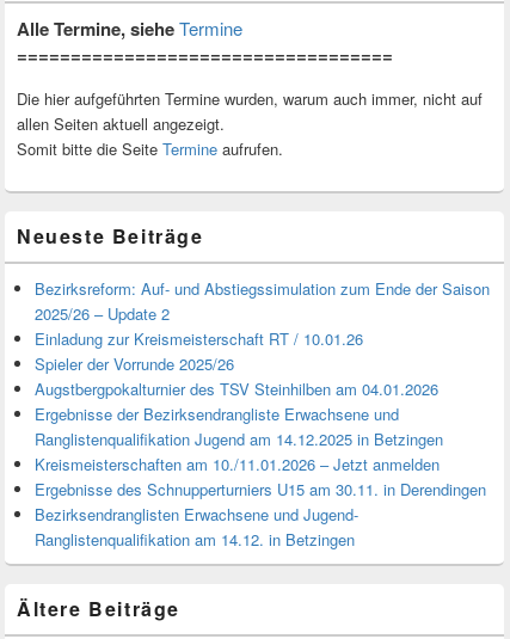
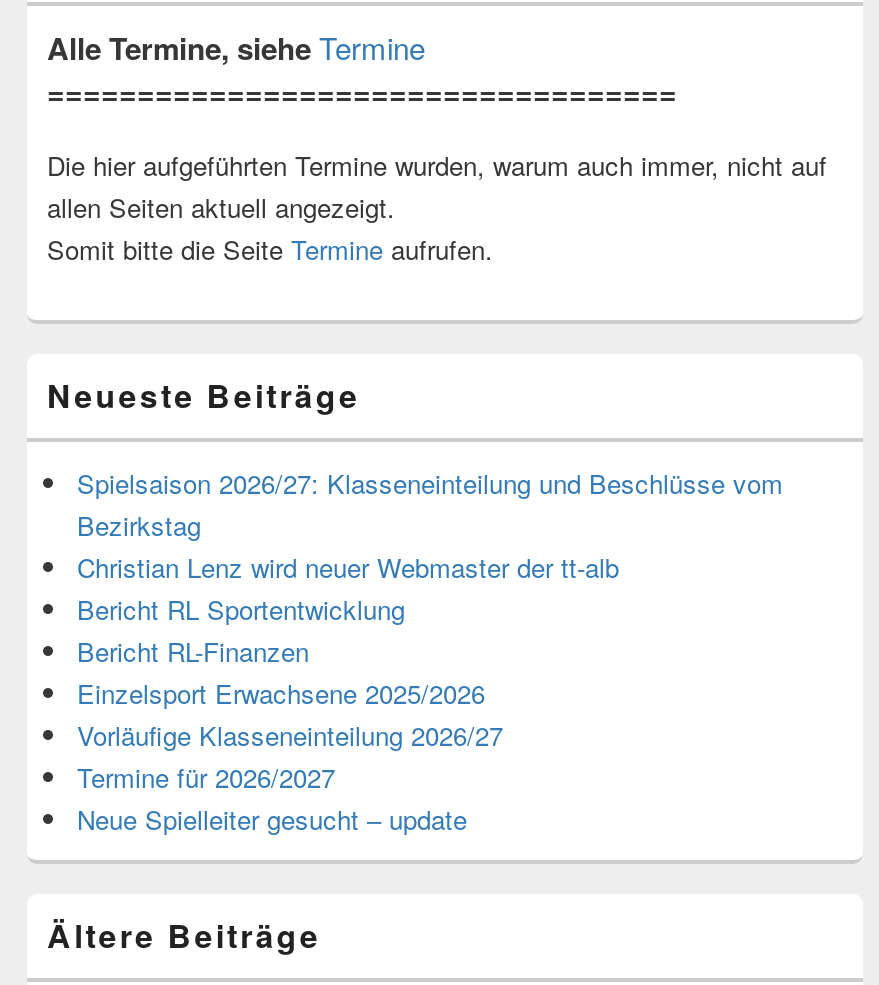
[35,277,490,551] Bezirksreform: Auf- und Abstiegssimulation zum Ende der Saison | 2025/26 – Update 2 | Einladung zur Kreismeisterschaft RT / 10.01.26 | Spieler der Vorrunde 2025/26 | Augstbergpokalturnier des TSV Steinhilben am 04.01.2026 | Ergebnisse der Bezirksendrangliste Erwachsene und | Ranglistenqualifikation Jugend am 14.12.2025 in Betzingen | Kreismeisterschaften am 10./11.01.2026 – Jetzt anmelden | Ergebnisse des Schnupperturniers U15 am 30.11. in Derendingen | Bezirksendranglisten Erwachsene und Jugend- | Ranglistenqualifikation am 14.12. in Betzingen -> [77,464,783,838] Spielsaison 2026/27: Klasseneinteilung und Beschlüsse vom | Bezirkstag | Christian Lenz wird neuer Webmaster der tt-alb | Bericht RL Sportentwicklung | Bericht RL-Finanzen | Einzelsport Erwachsene 2025/2026 | Vorläufige Klasseneinteilung 2026/27 | Termine für 2026/2027 | Neue Spielleiter gesucht – update

